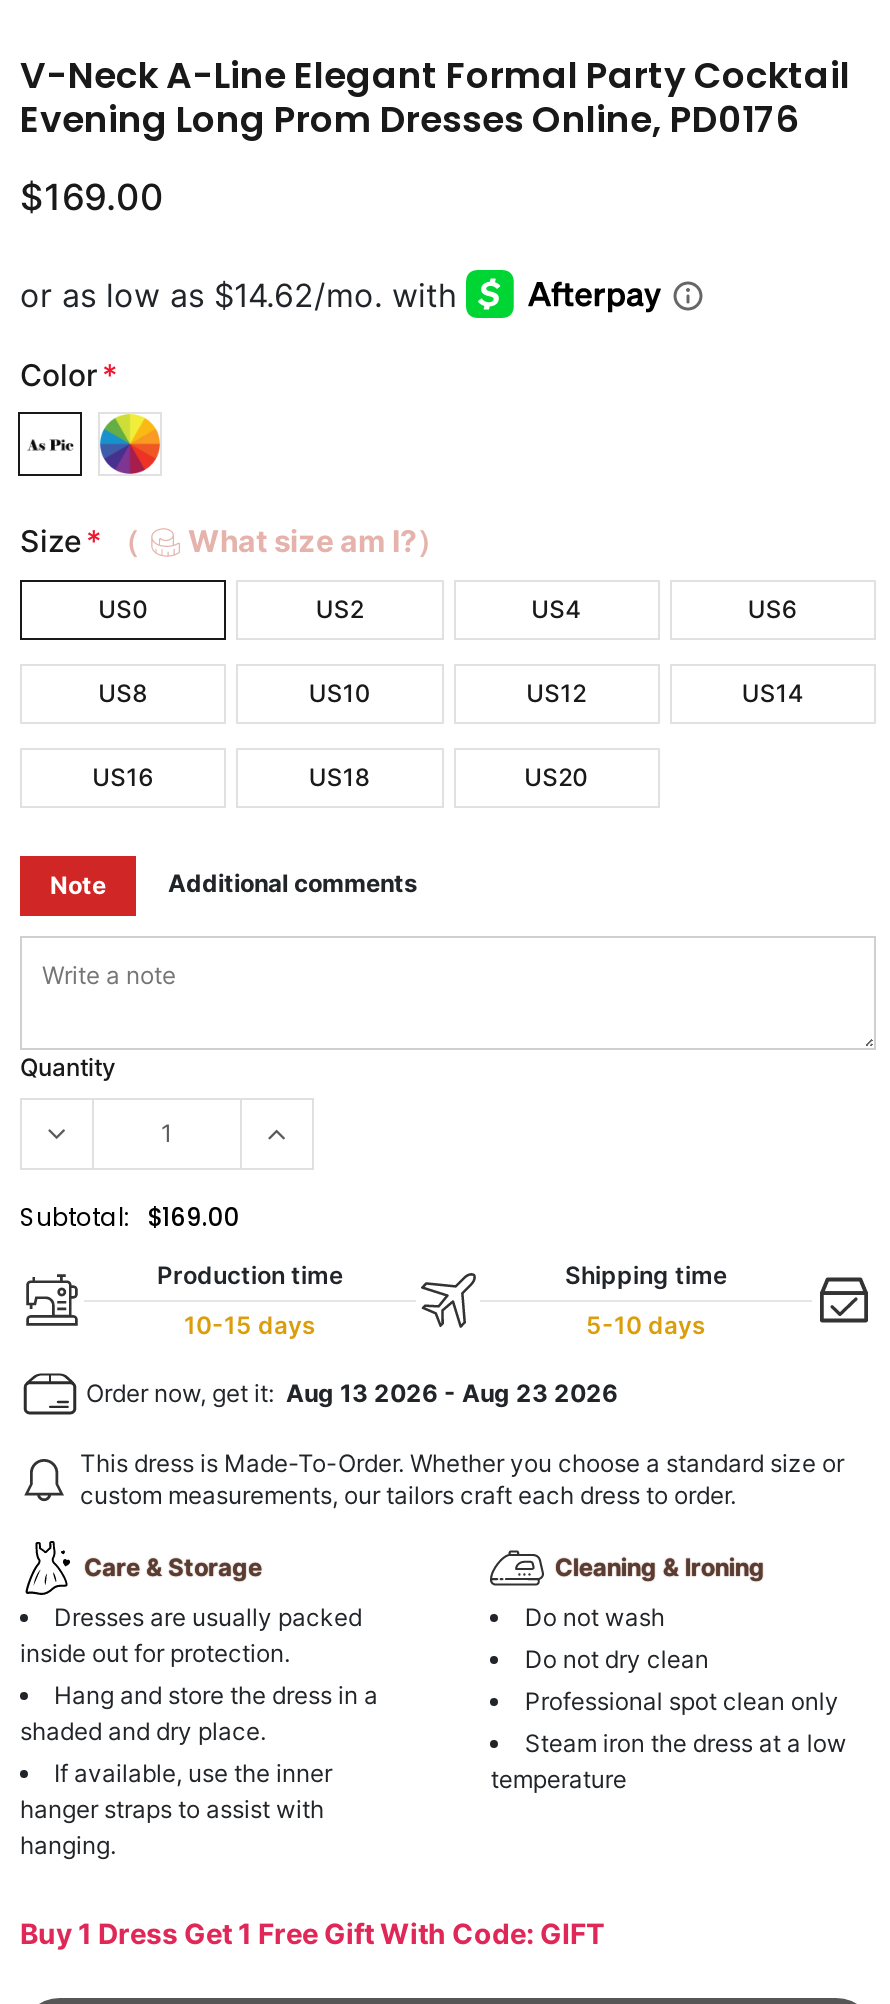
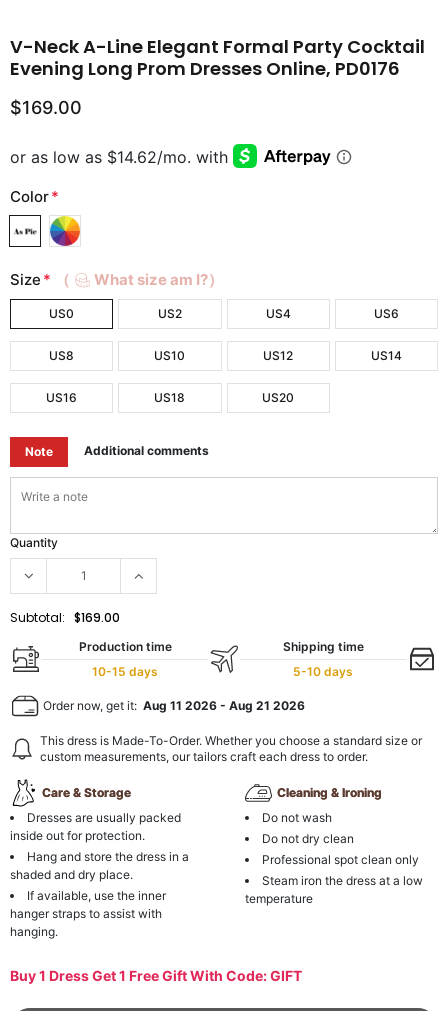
[80,1377,618,1407] Order now, get it: Aug 13 2026 - Aug 23 2026 -> [40,698,305,713] Order now, get it: Aug 11 2026 - Aug 21 2026

